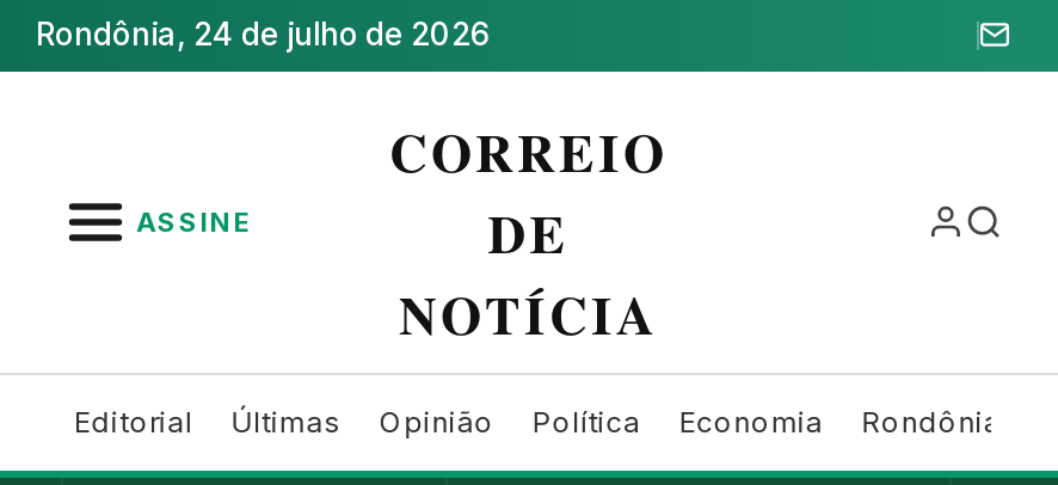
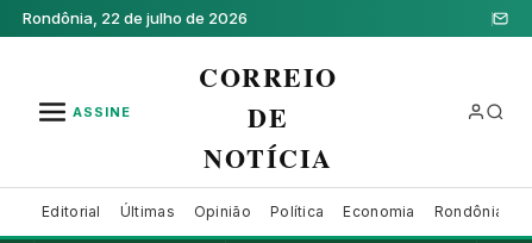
[36,14,490,53] Rondônia, 24 de julho de 2026 -> [23,8,248,27] Rondônia, 22 de julho de 2026

